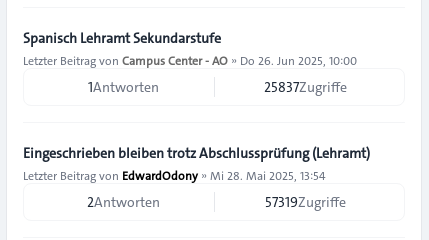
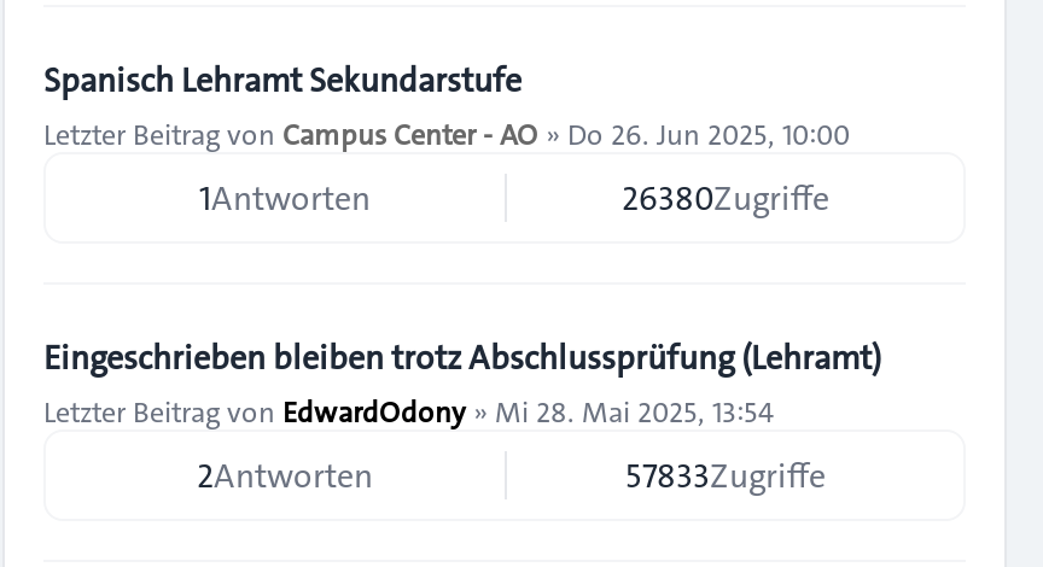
[264,77,347,97] 25837Zugriffe -> [622,174,829,222] 26380Zugriffe
[265,192,346,212] 57319Zugriffe -> [625,451,826,499] 57833Zugriffe

